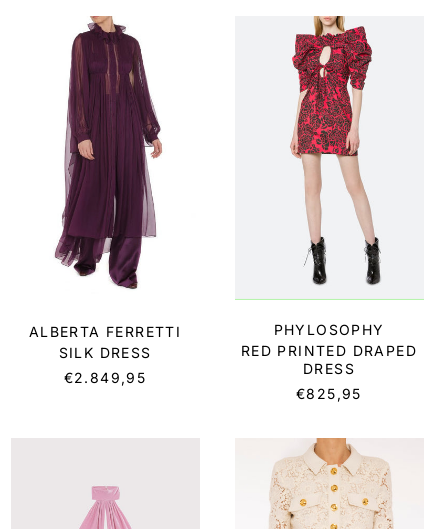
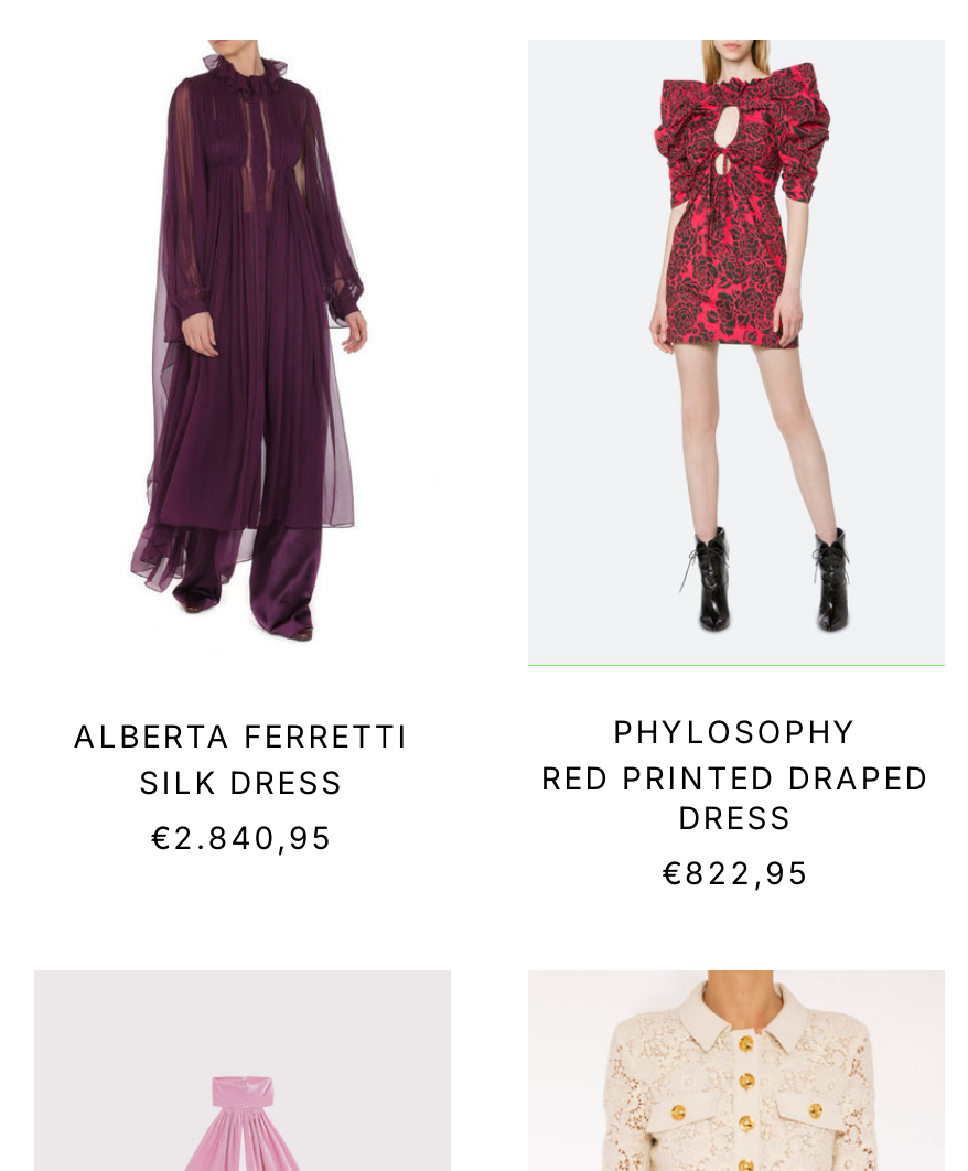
[64,369,146,386] €2.849,95 -> [150,819,333,856] €2.840,95
[296,385,362,402] €825,95 -> [662,854,809,891] €822,95

